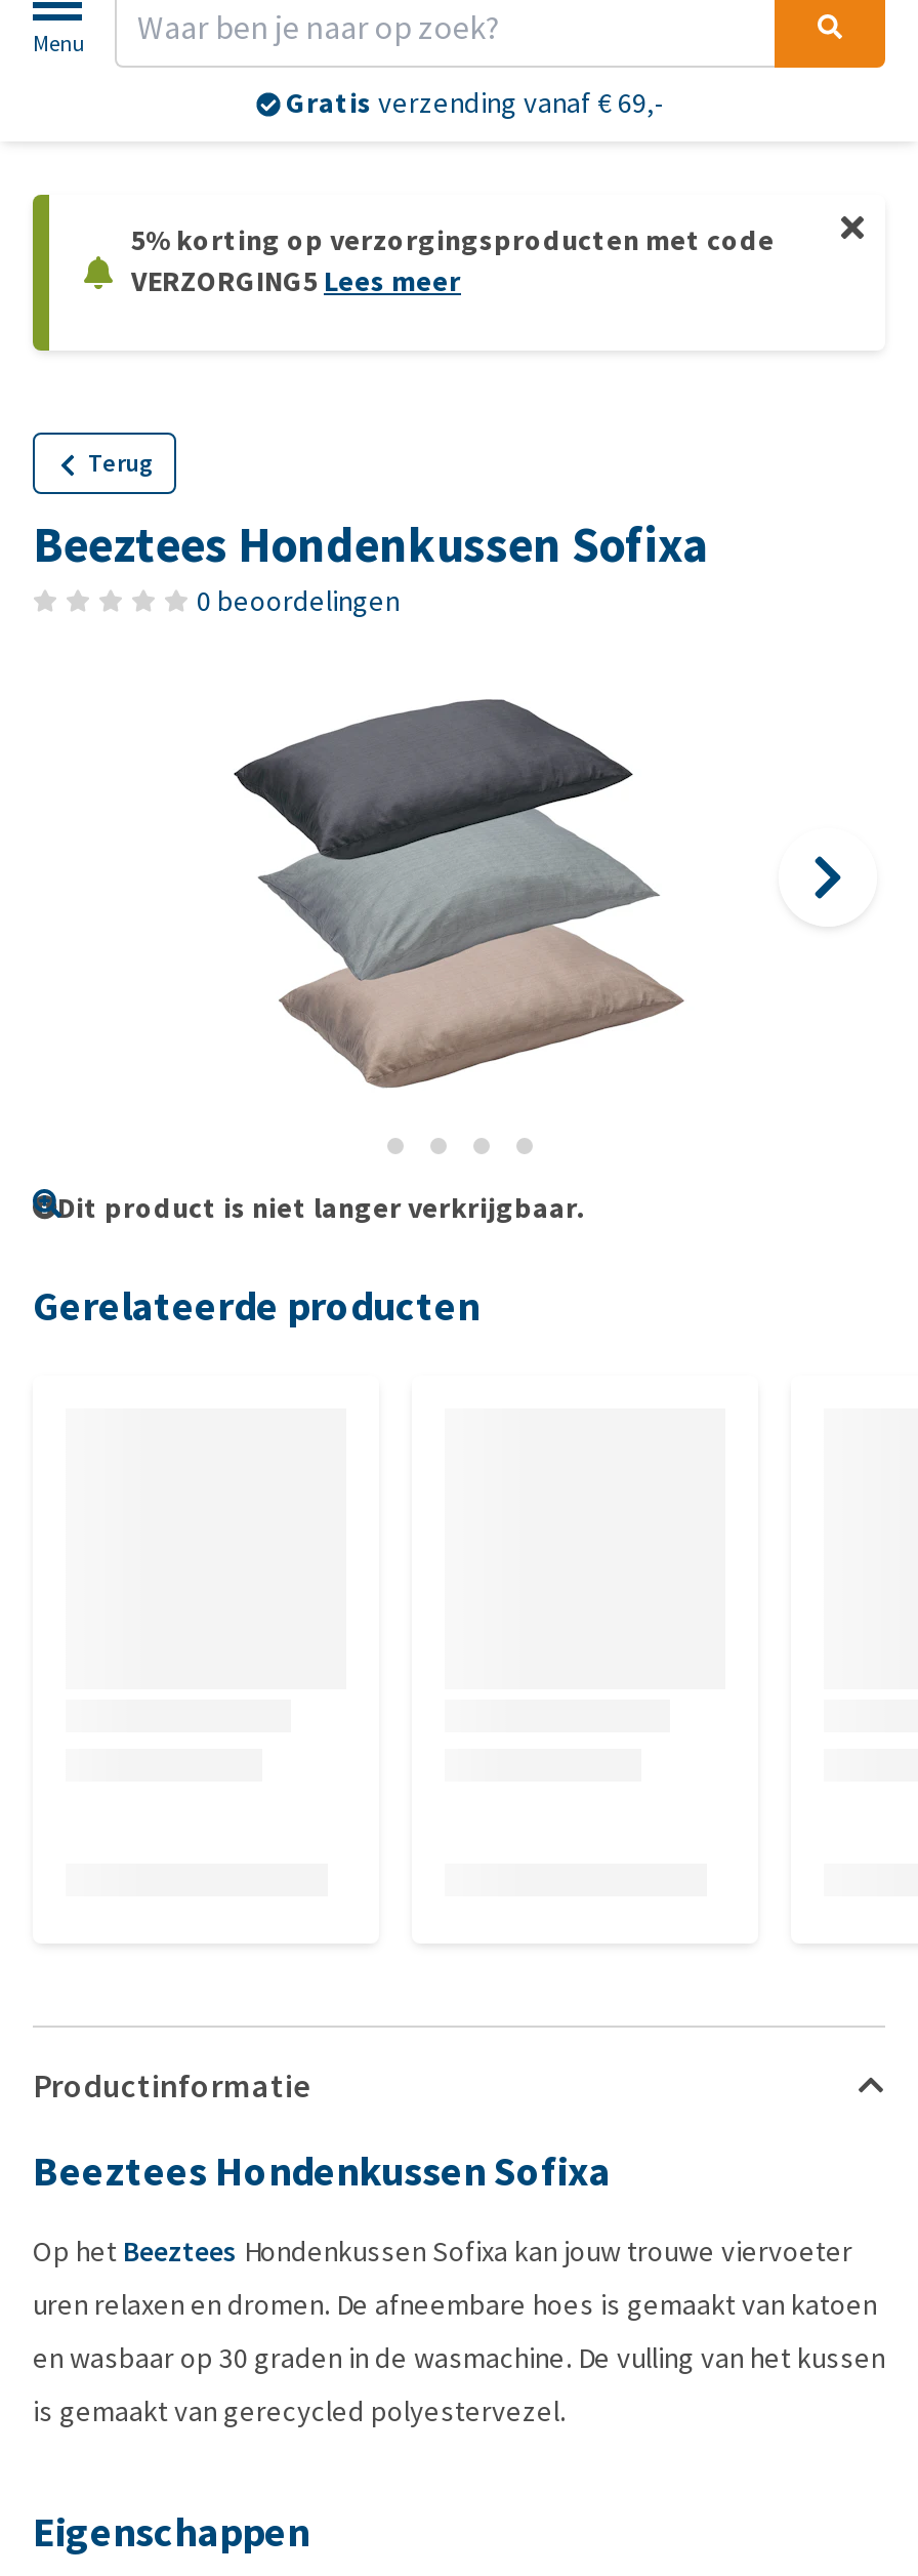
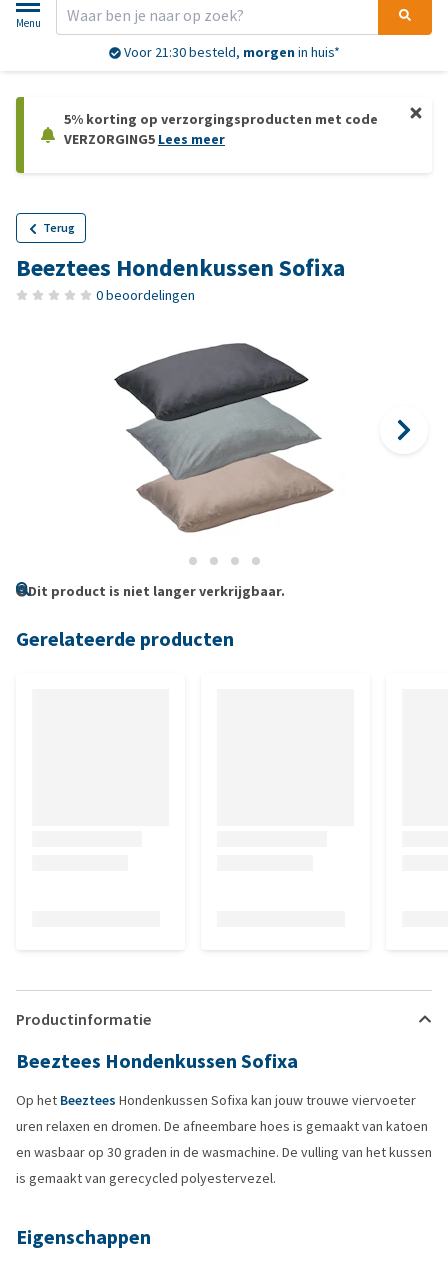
[286,85,663,122] Gratis verzending vanaf € 69,- -> [120,43,339,61] Voor 21:30 besteld, morgen in huis*

